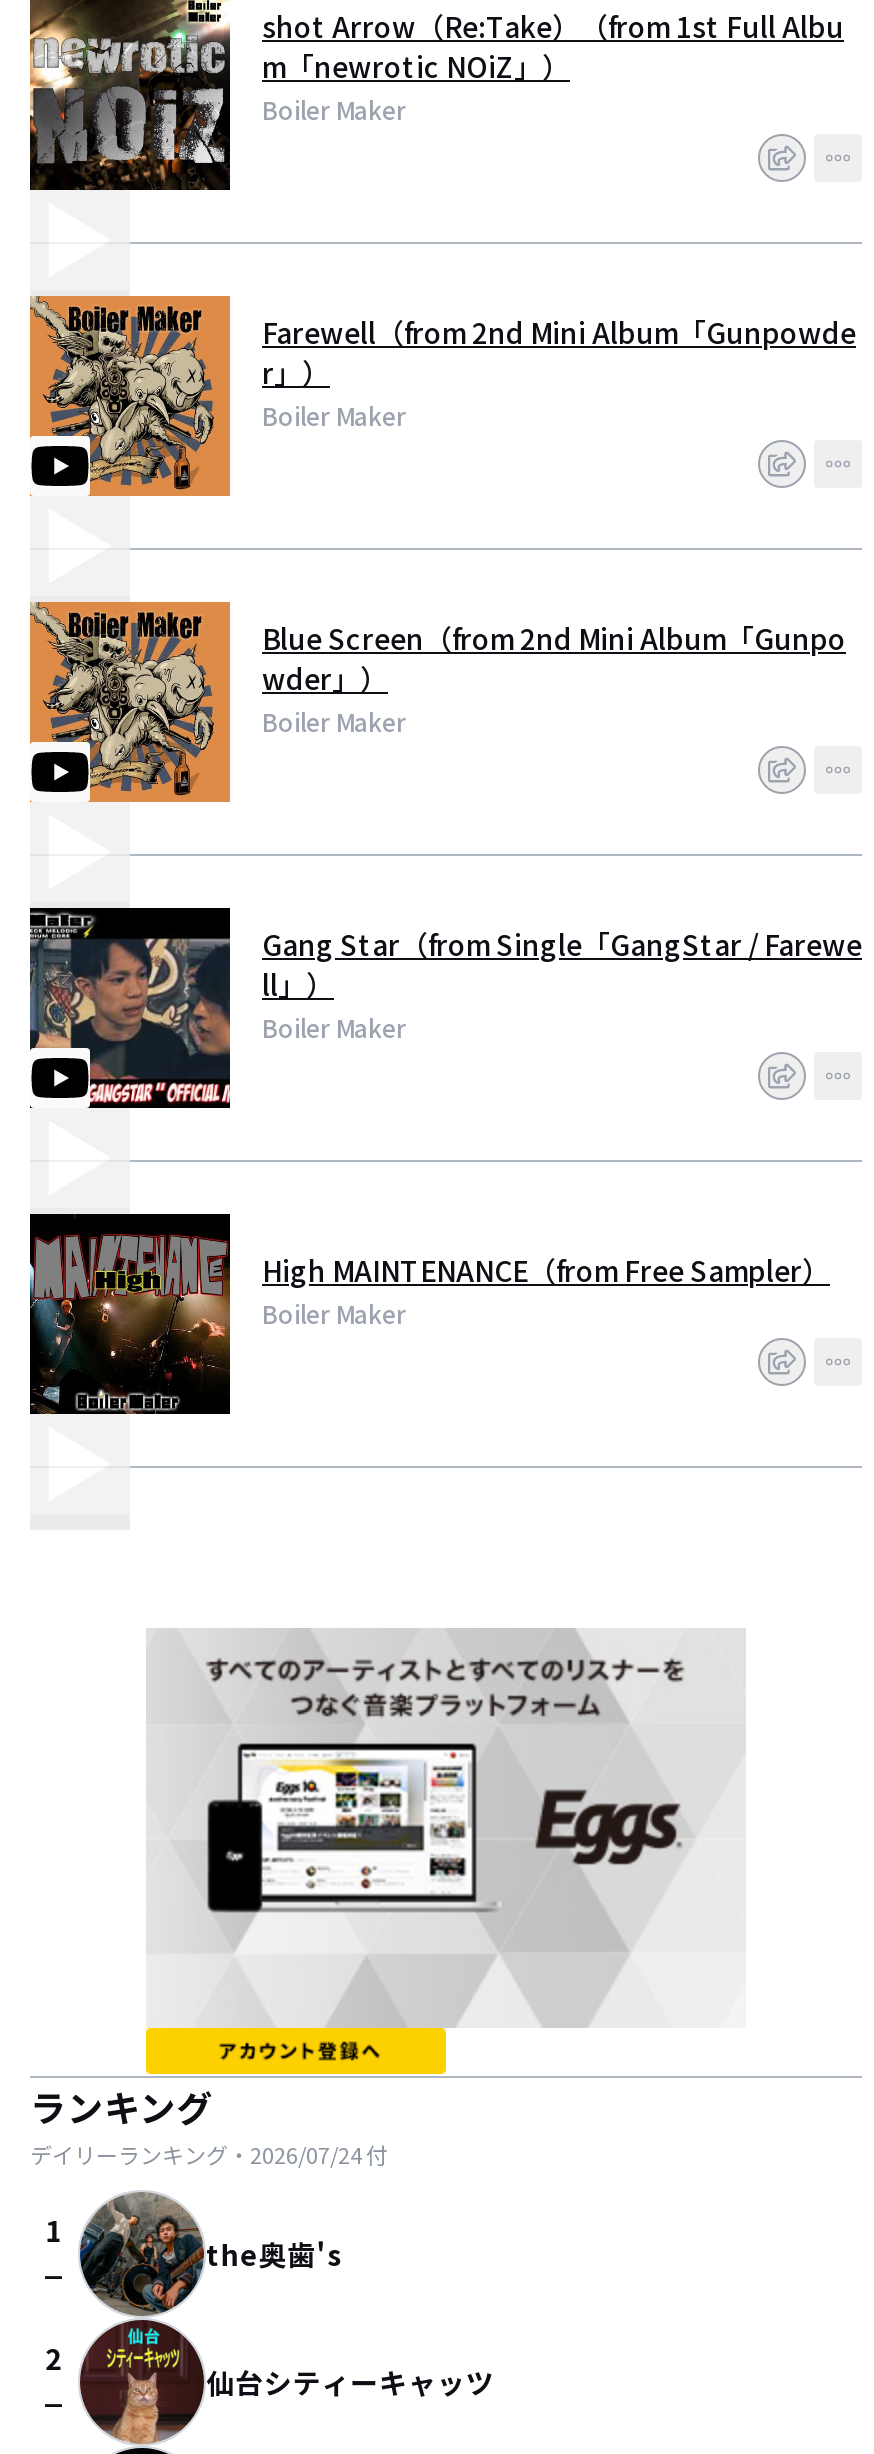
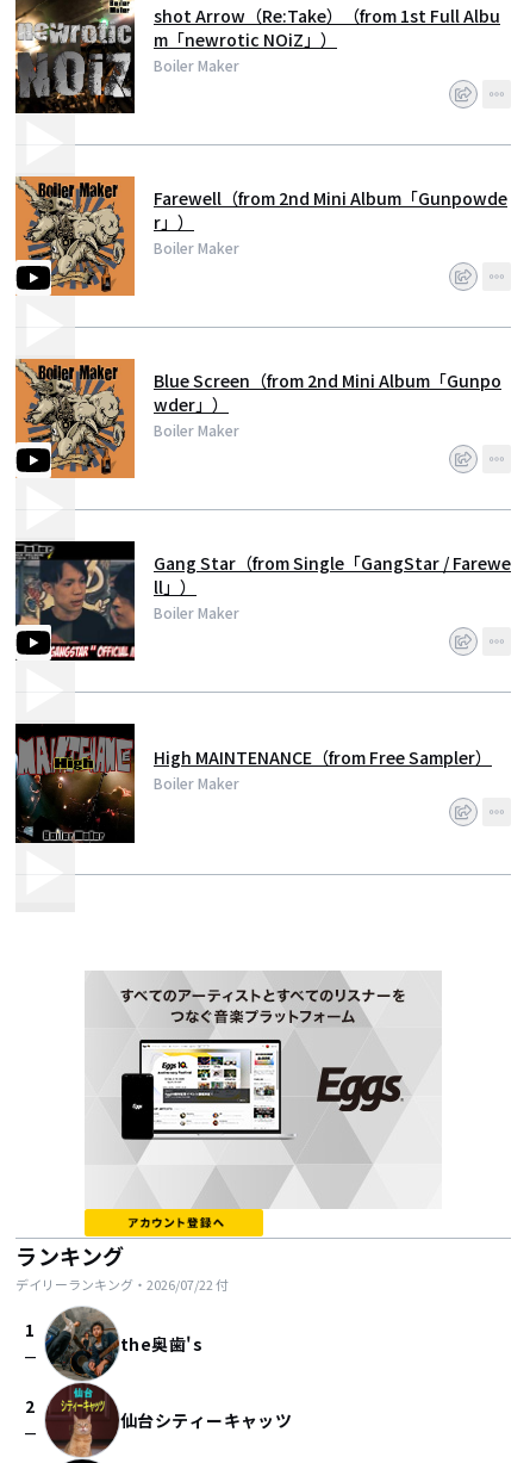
[30,2138,388,2170] デイリーランキング・2026/07/24付 -> [15,1275,229,1294] デイリーランキング・2026/07/22付

